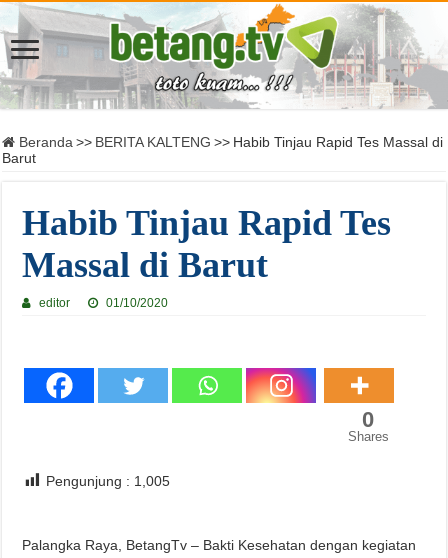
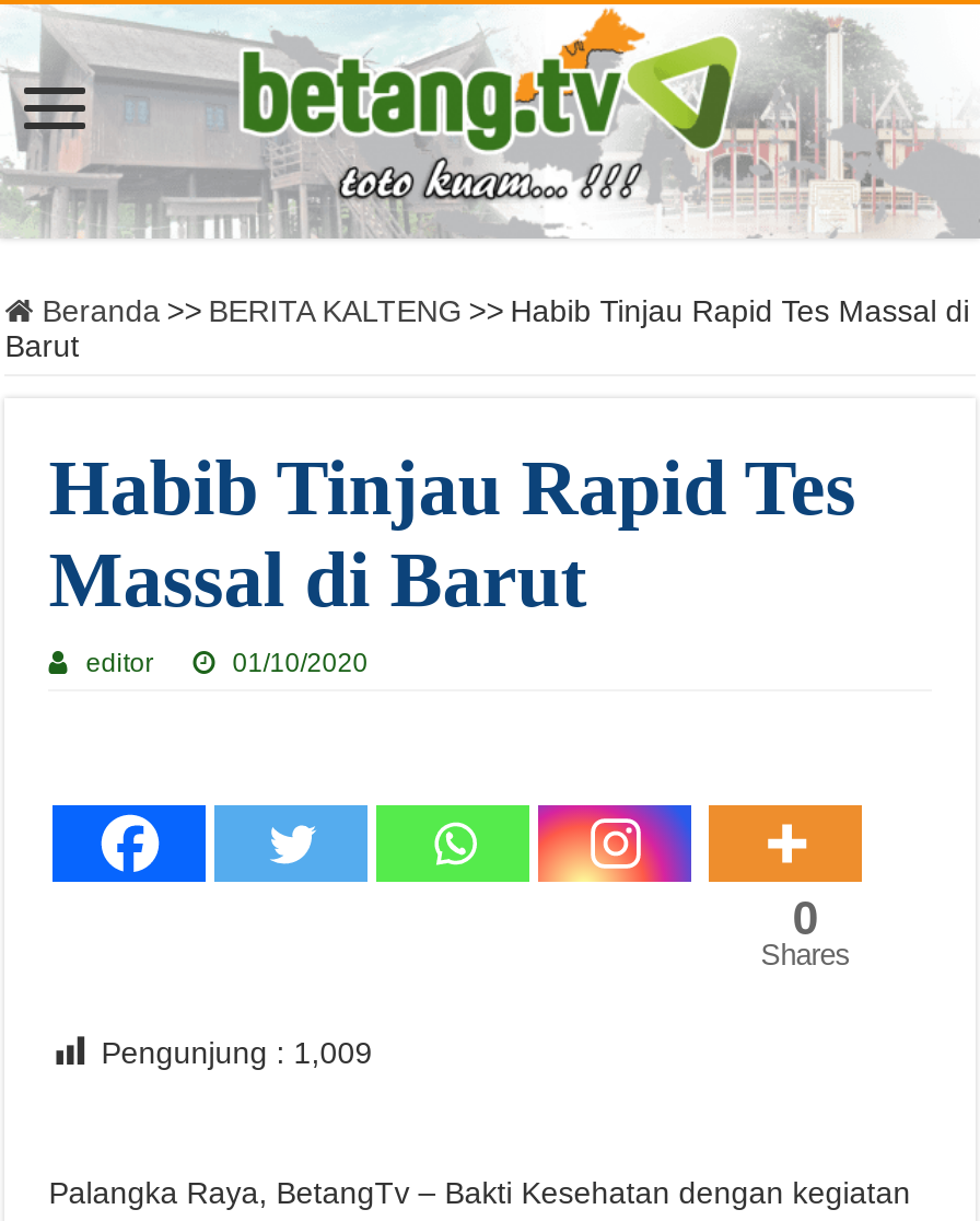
[46,473,170,489] Pengunjung : 1,005 -> [101,1035,372,1070] Pengunjung : 1,009

